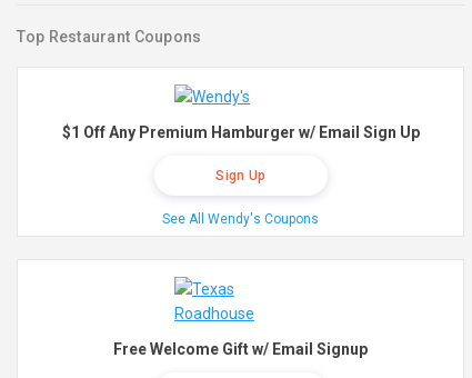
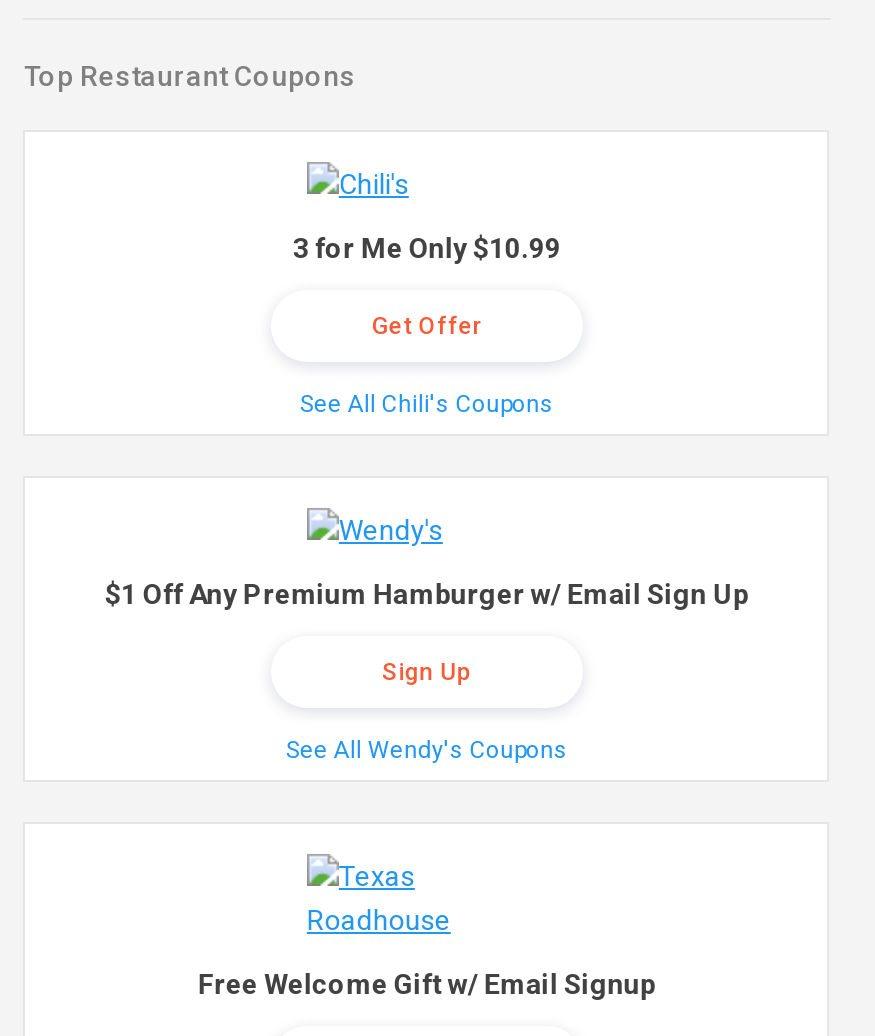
none -> [293,232,561,418] 3 for Me Only $10.99 | Get Offer | See All Chili's Coupons

